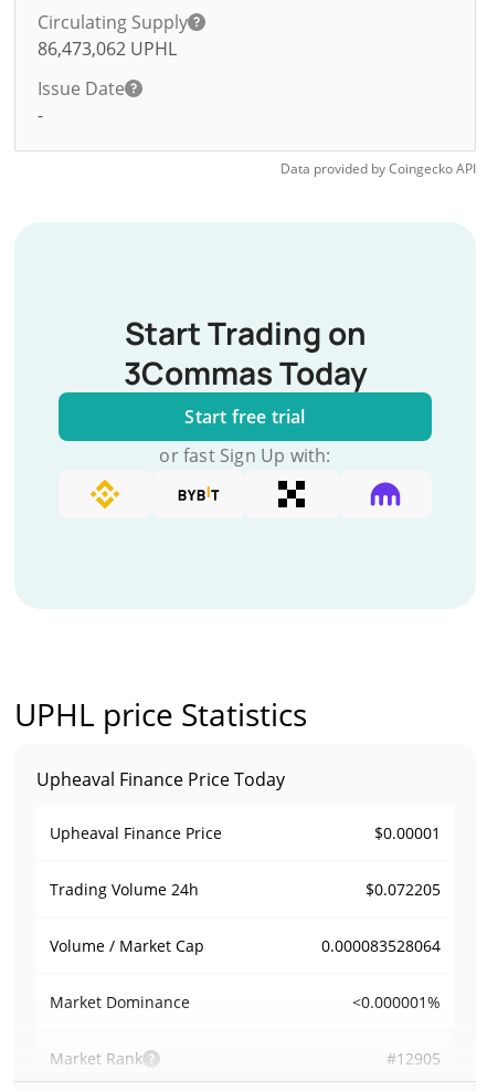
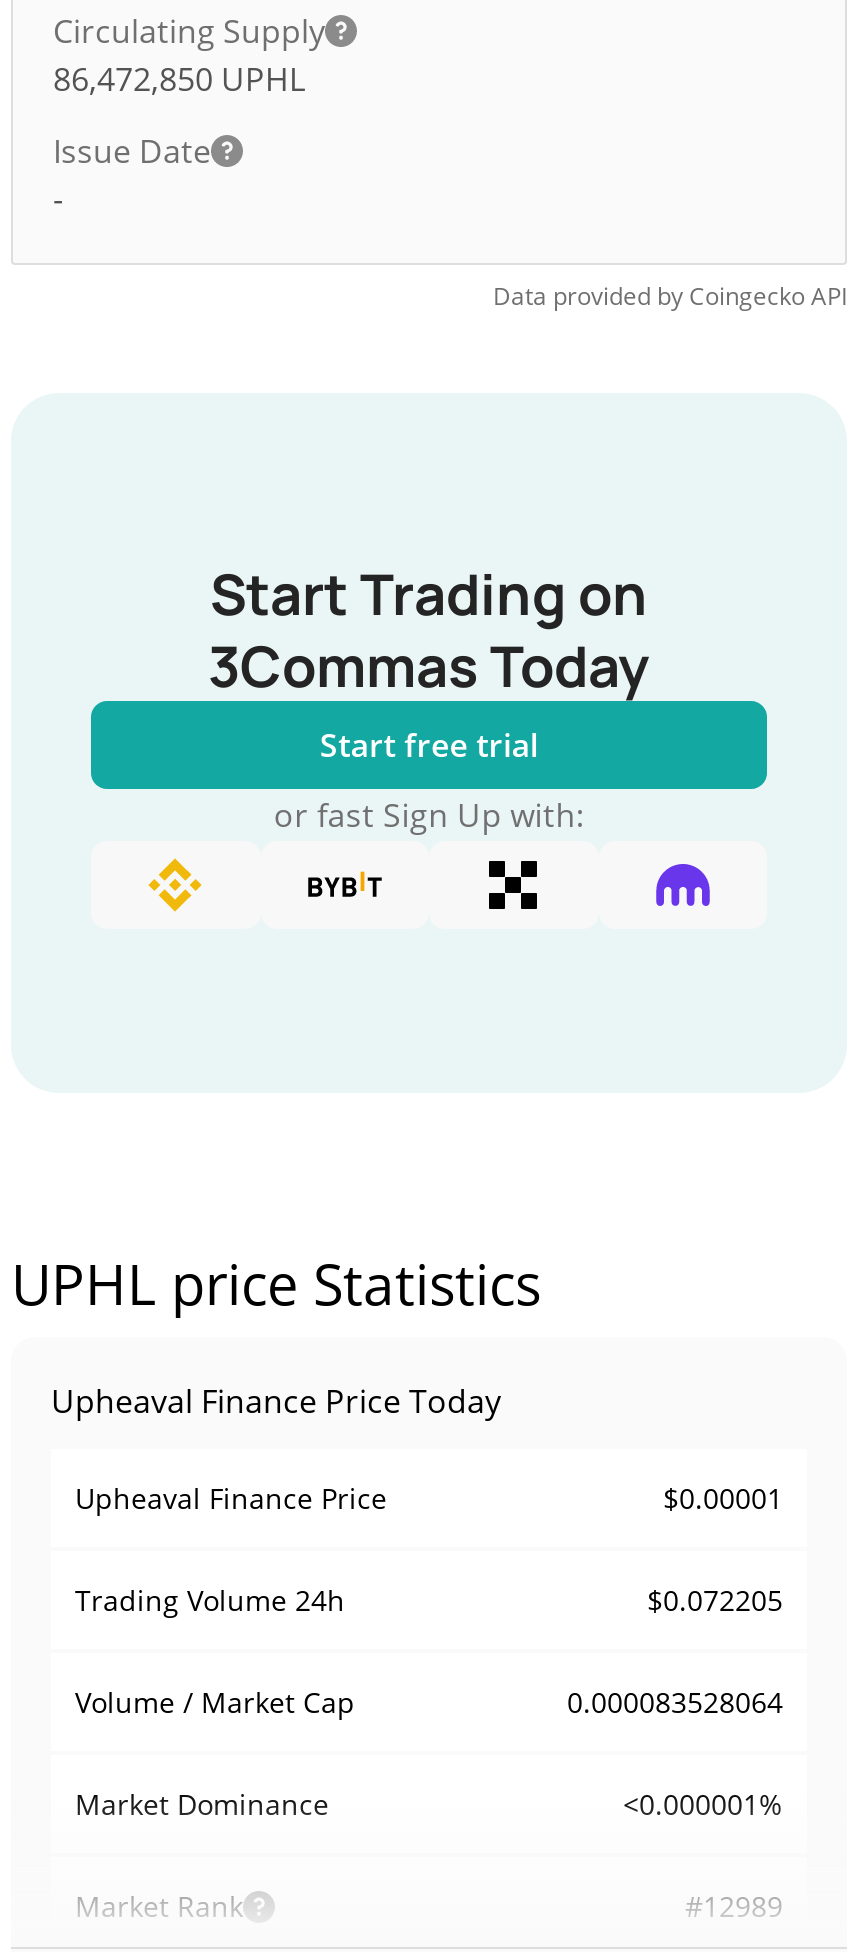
[38,36,177,61] 86,473,062 UPHL -> [53,57,305,101] 86,472,850 UPHL
[387,1047,441,1068] #12905 -> [685,1886,783,1924] #12989

